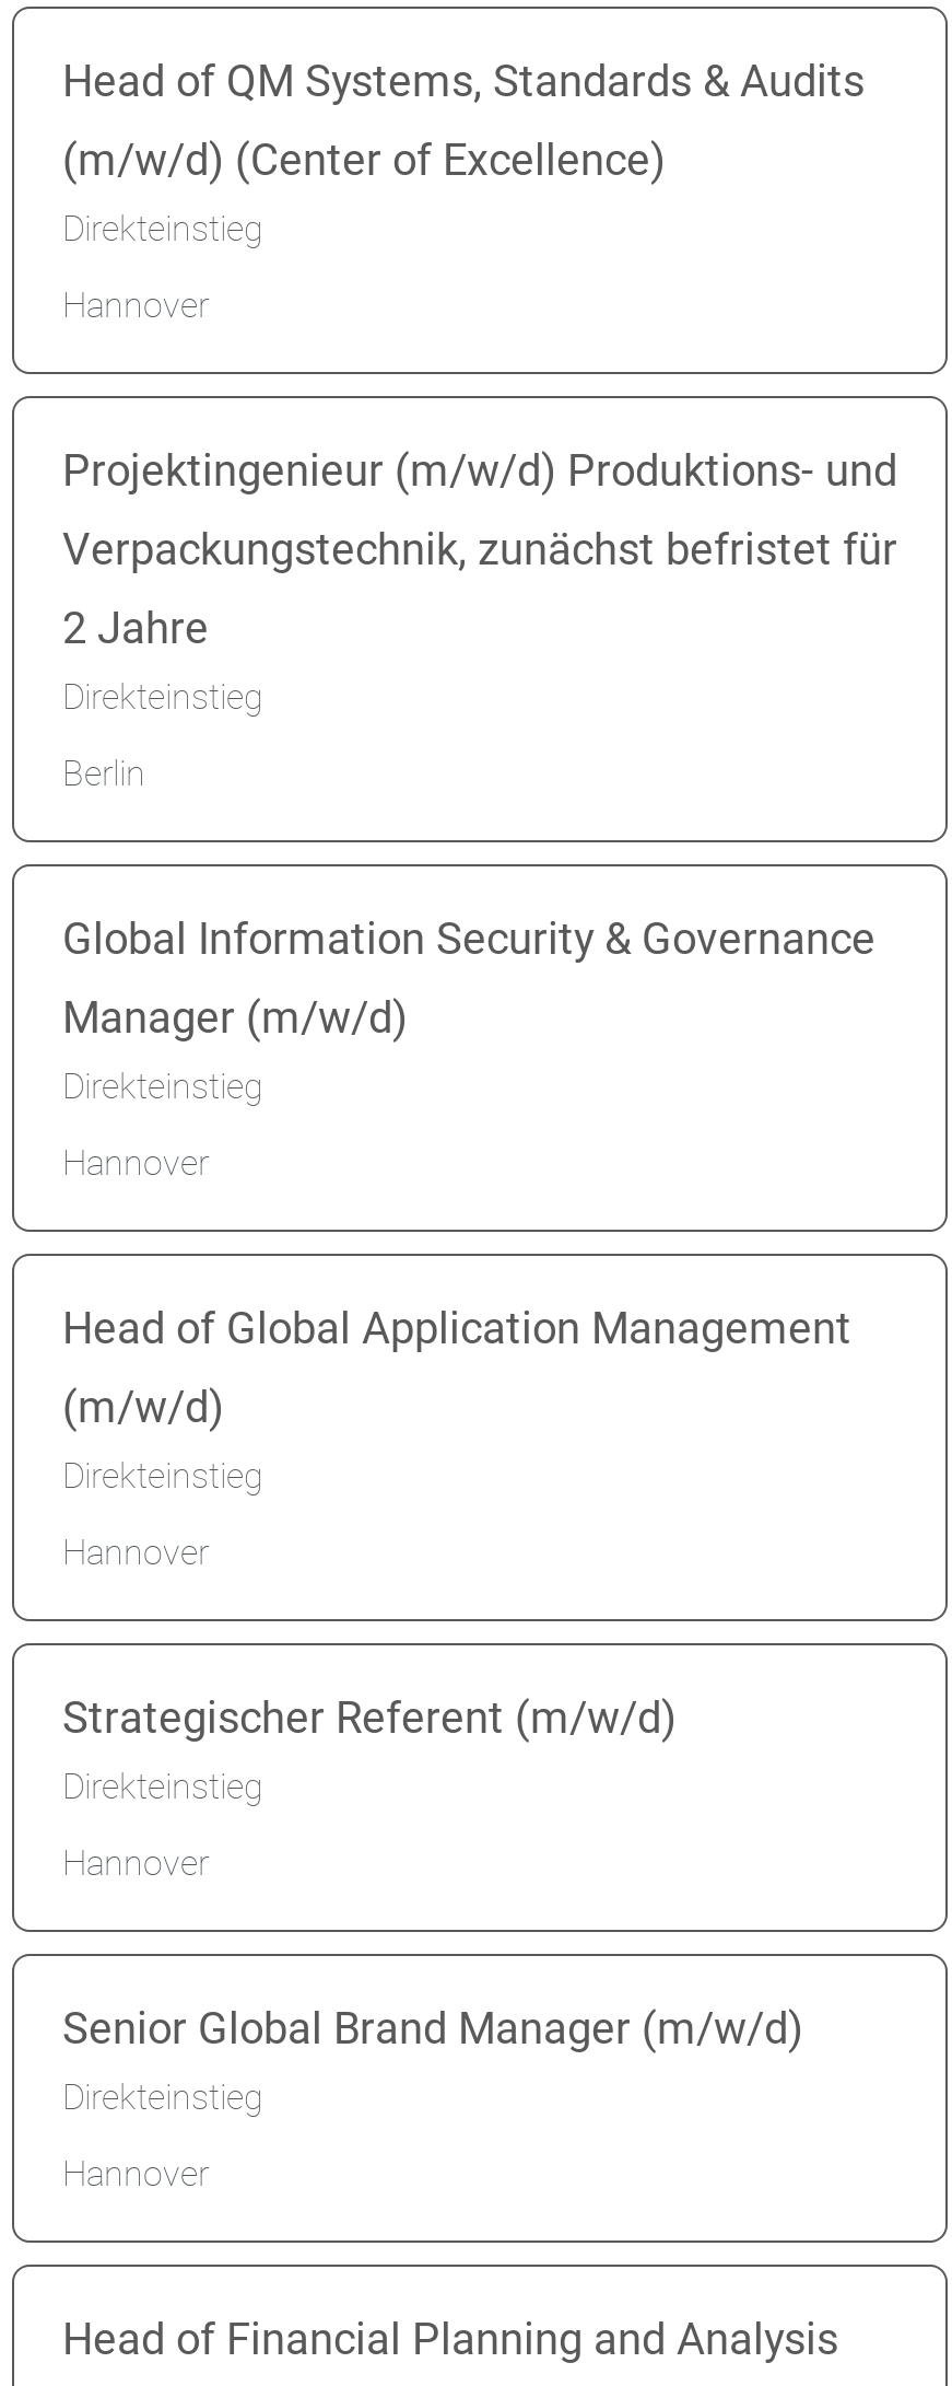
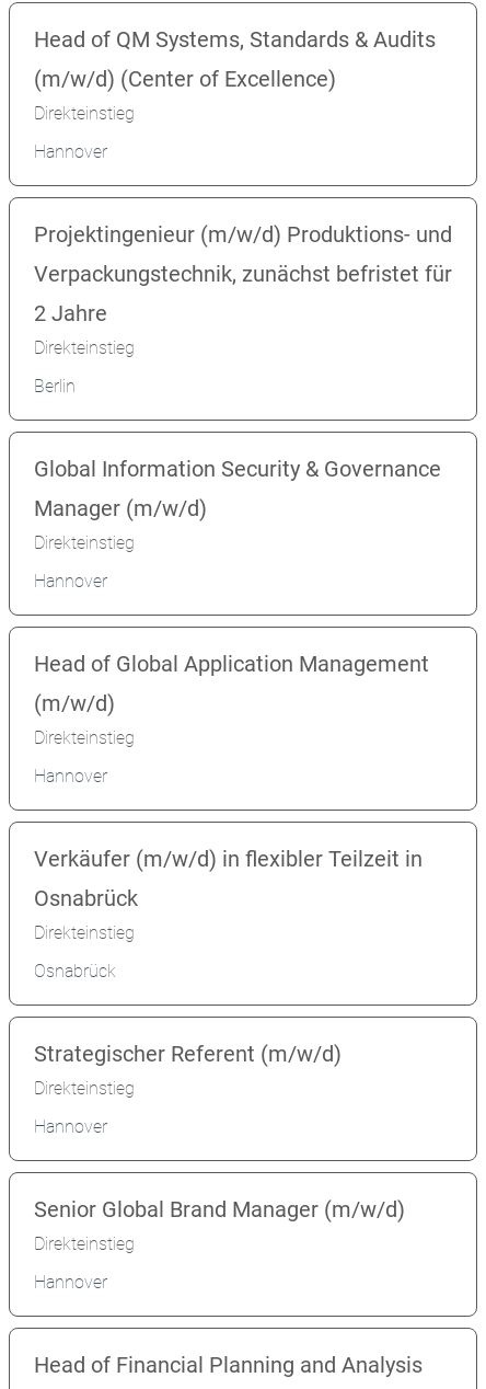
none -> [34,846,423,982] Verkäufer (m/w/d) in flexibler Teilzeit in | Osnabrück | Direkteinstieg | Osnabrück

